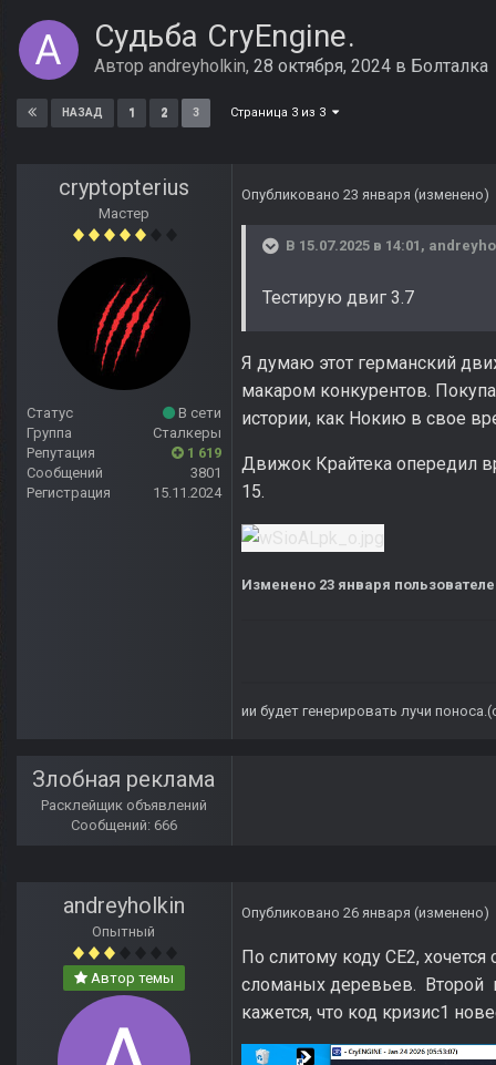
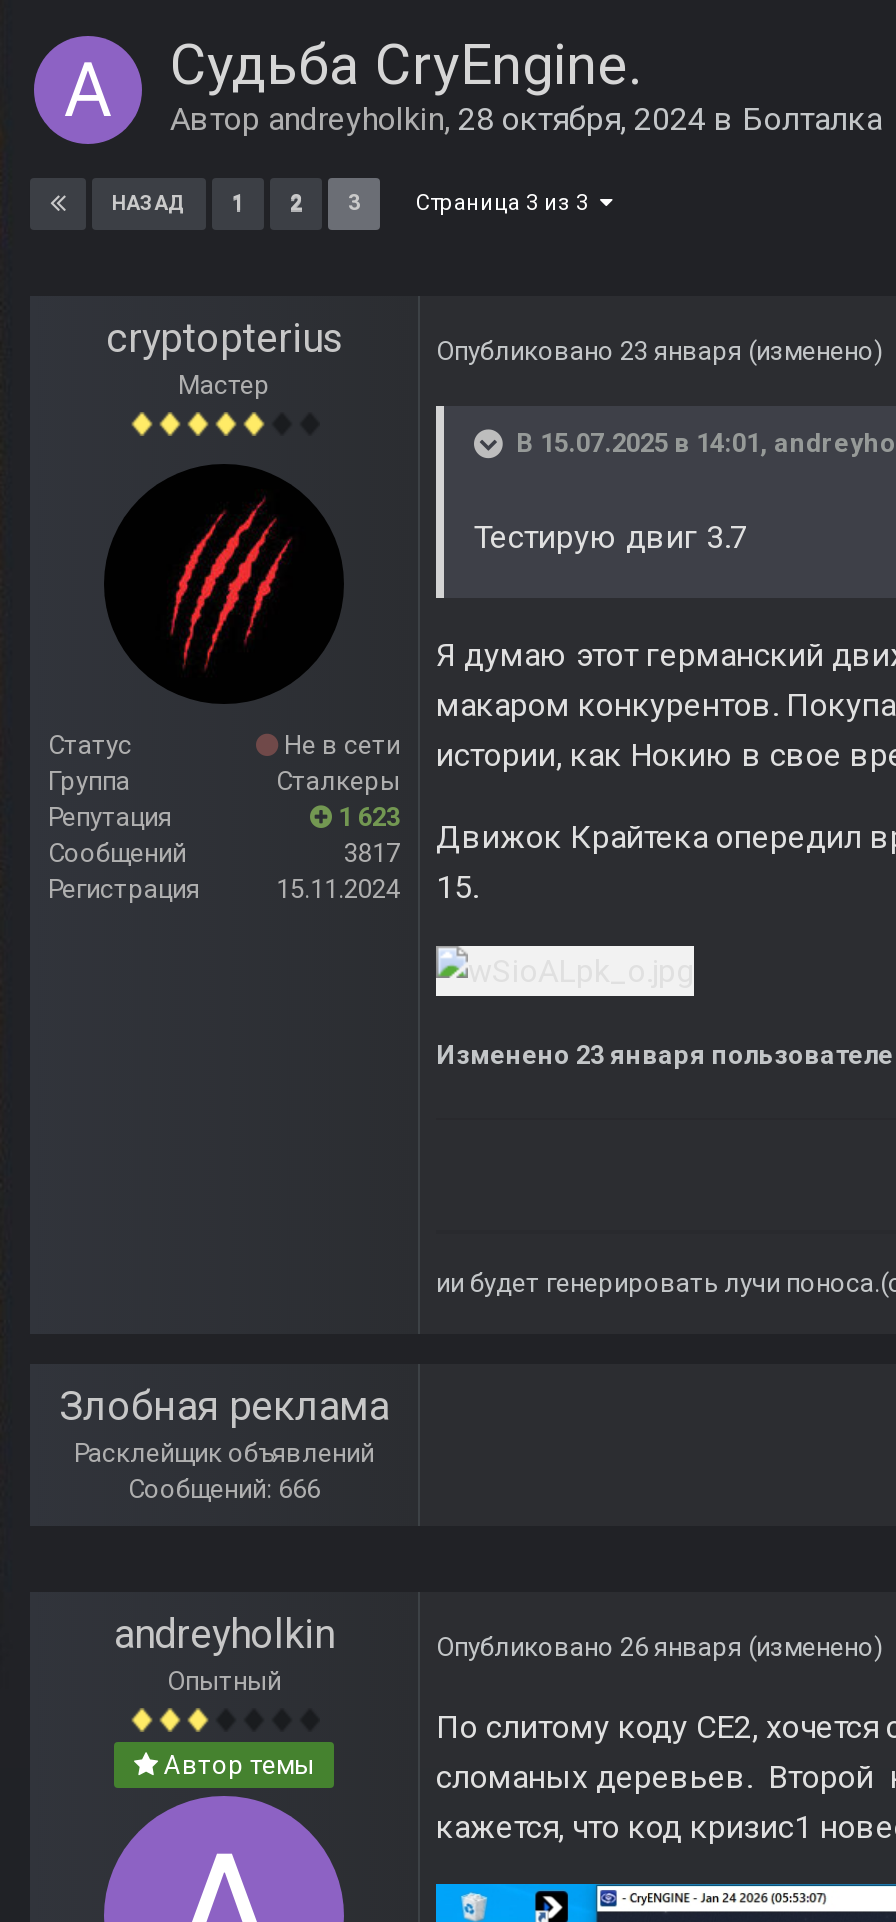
[175,405,221,421] В сети -> [278,730,400,760] Не в сети
[184,445,221,461] 1 619 -> [332,802,400,832] 1 623
[190,465,221,481] 3801 -> [344,838,400,868] 3817

